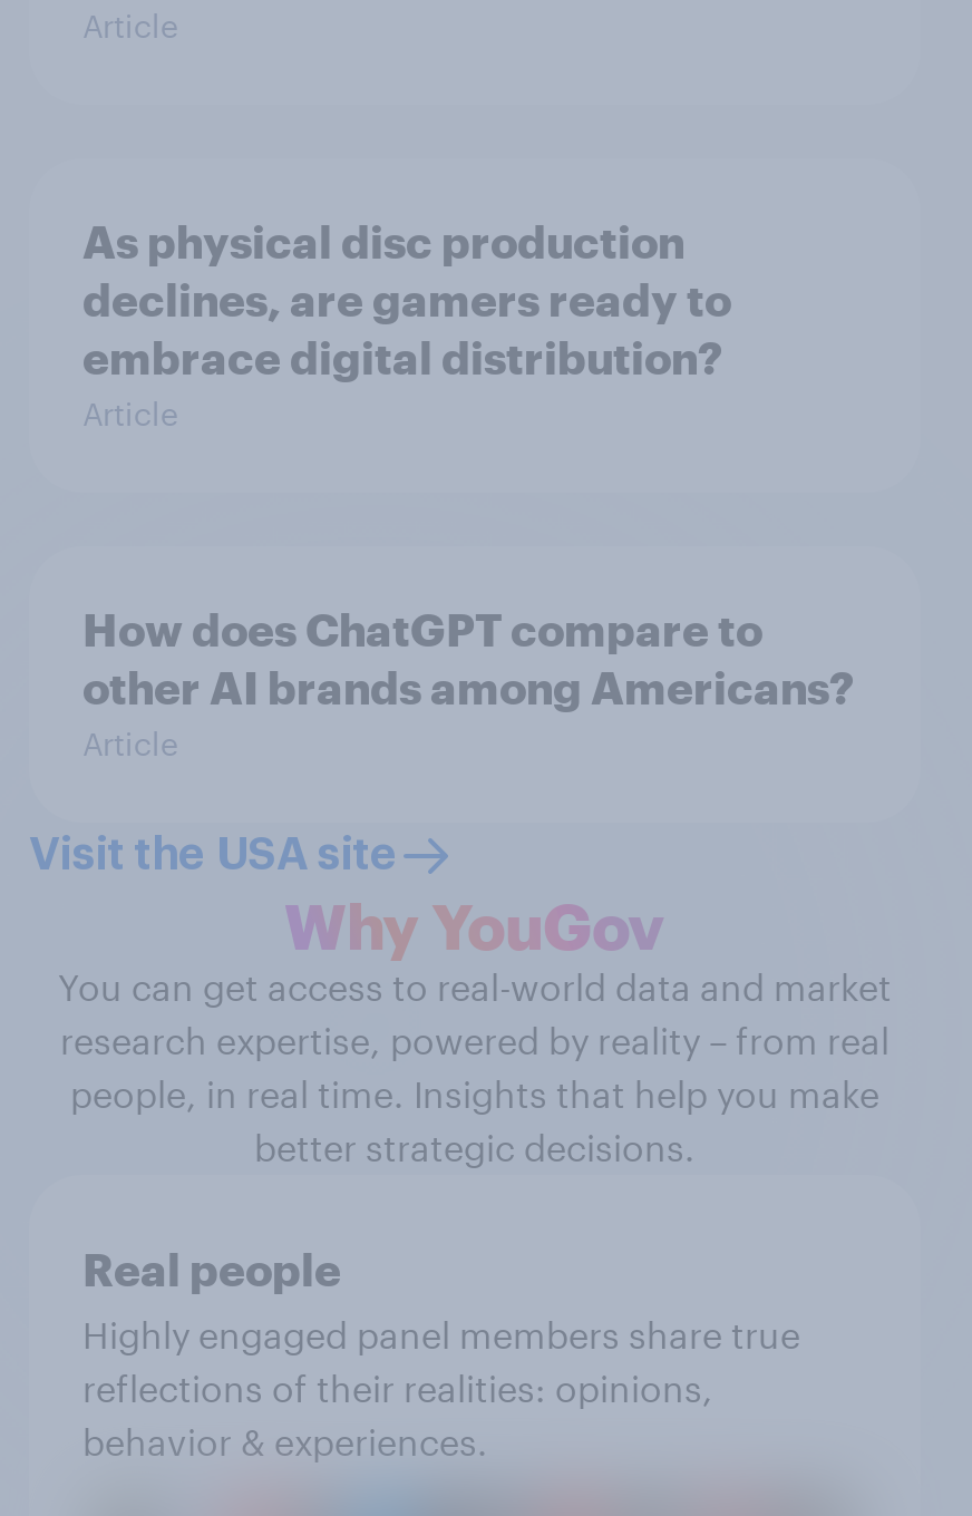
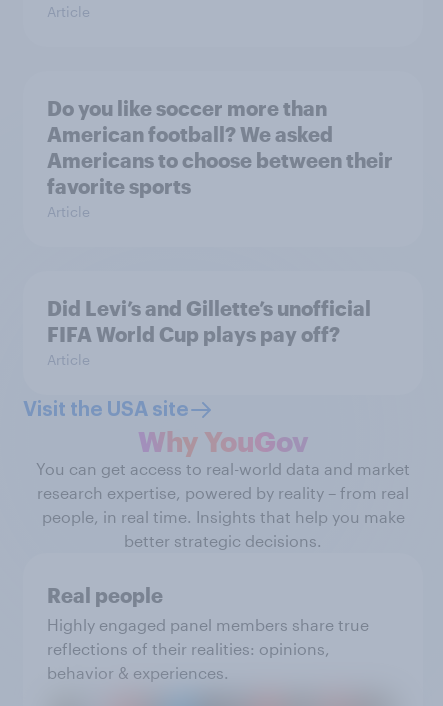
[82,214,731,384] As physical disc production | declines, are gamers ready to | embrace digital distribution? -> [47,96,393,198] Do you like soccer more than | American football? We asked | Americans to choose between their | favorite sports
[82,602,854,714] How does ChatGPT compare to | other AI brands among Americans? -> [47,296,371,346] Did Levi’s and Gillette’s unofficial | FIFA World Cup plays pay off?

